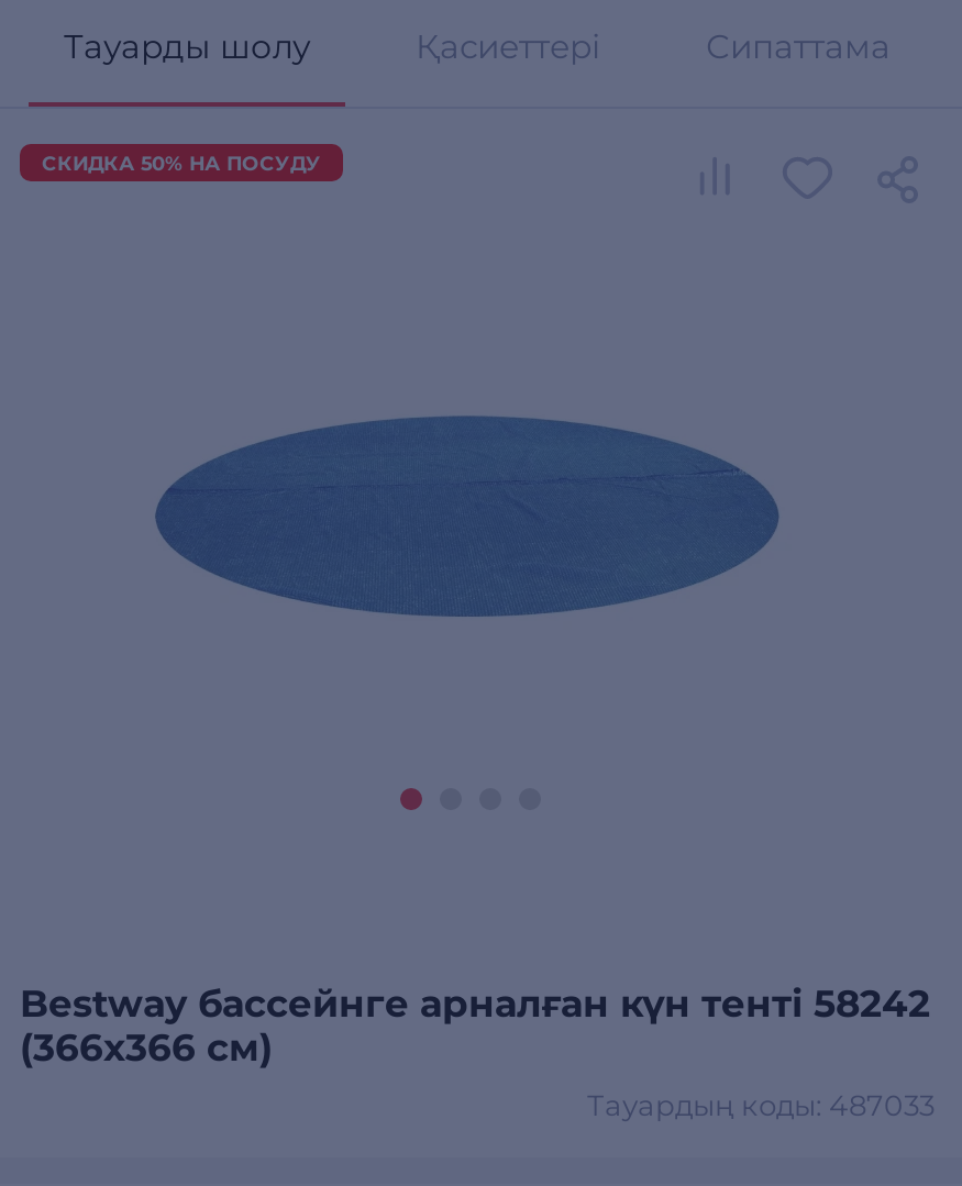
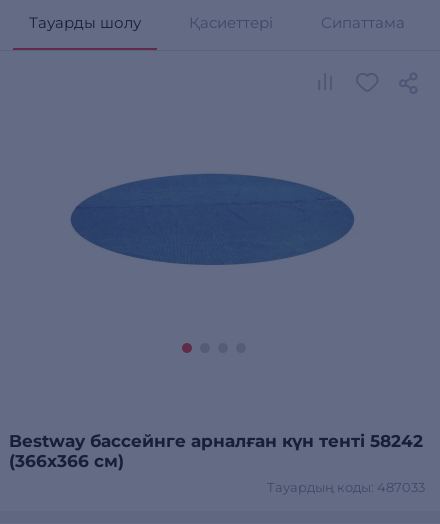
[42,151,321,175] СКИДКА 50% НА ПОСУДУ -> none

